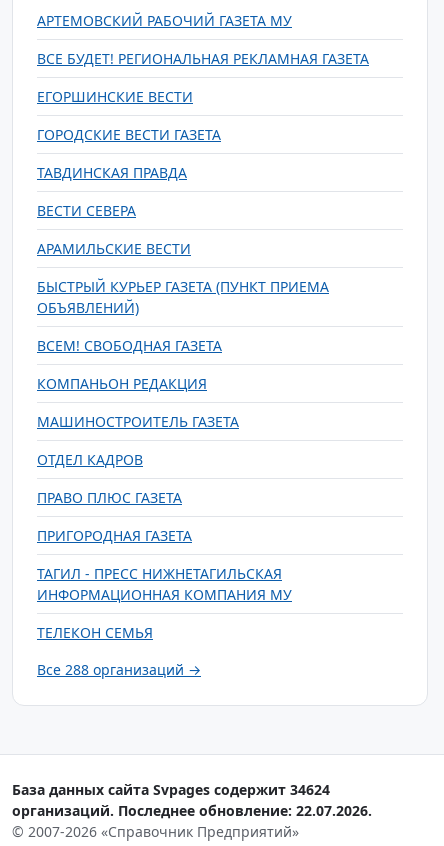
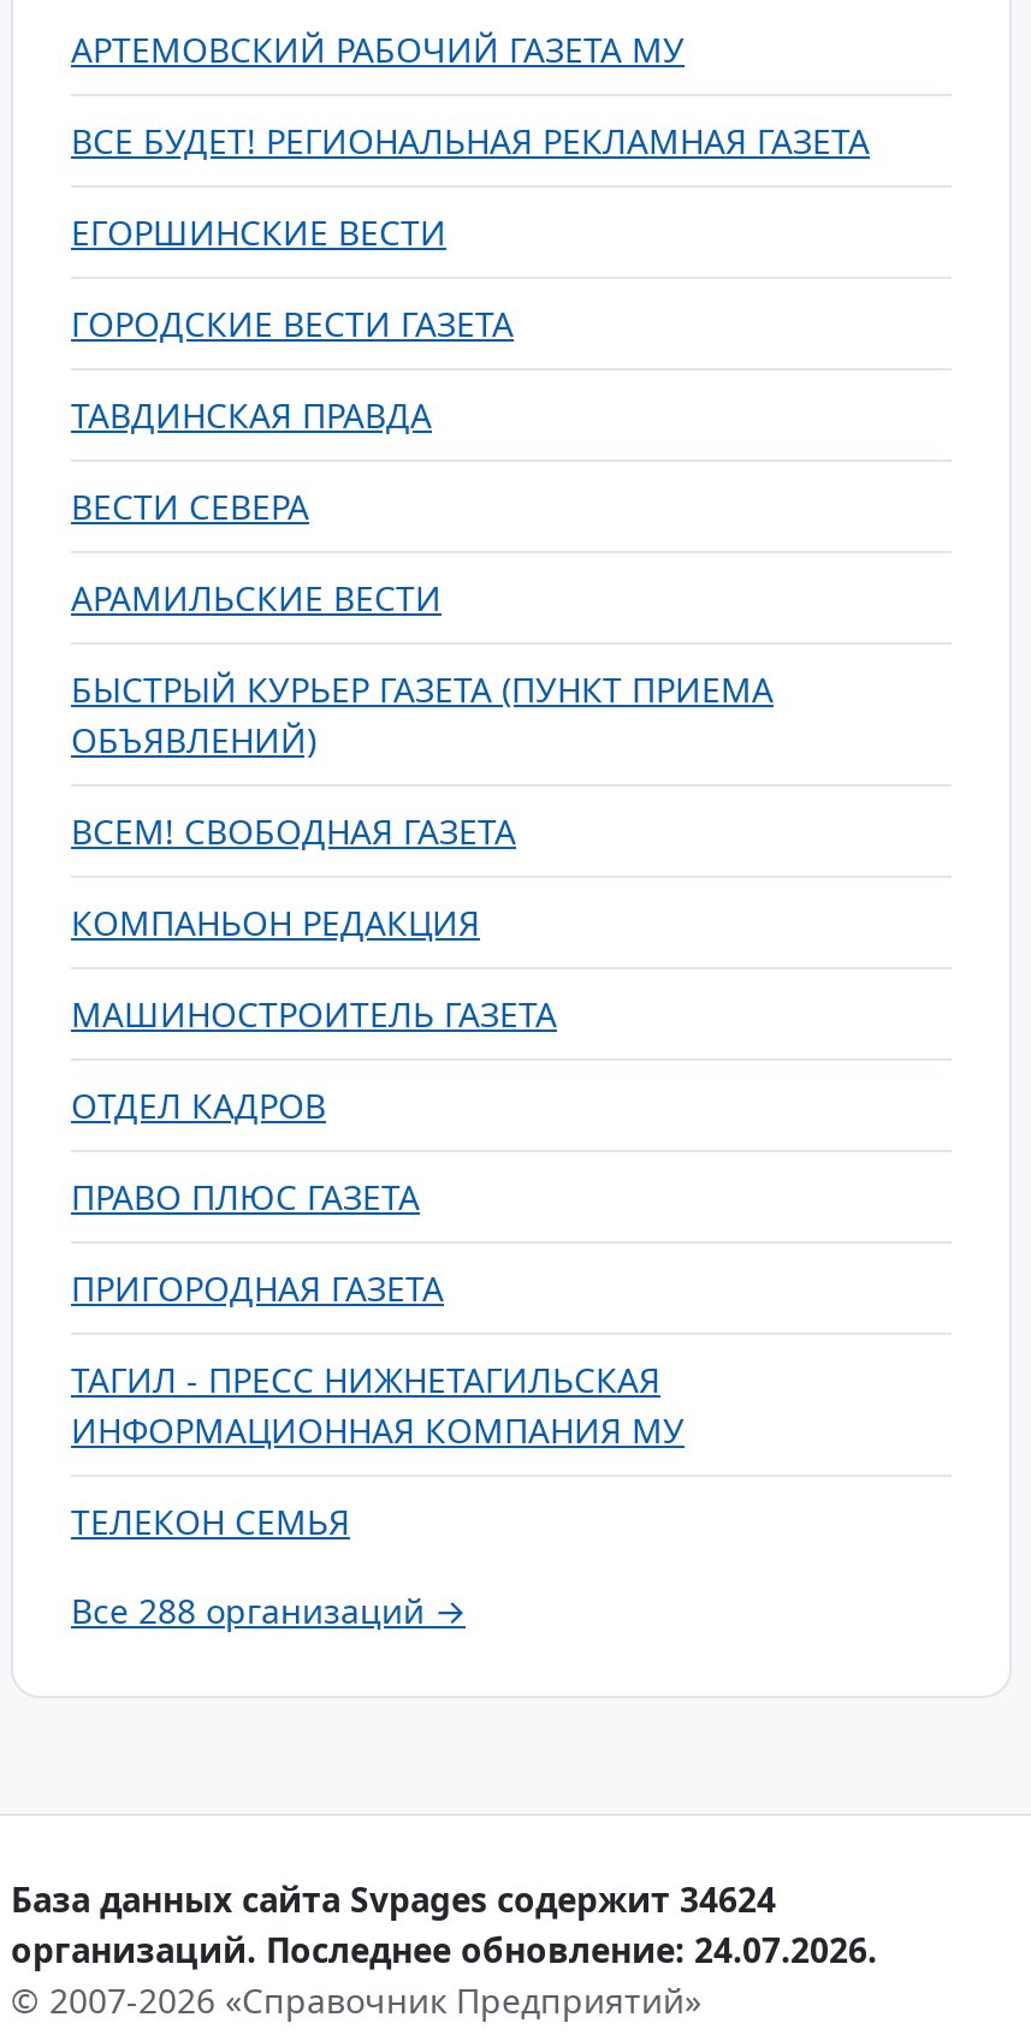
[12,801,372,820] организаций. Последнее обновление: 22.07.2026. -> [11,1927,877,1972] организаций. Последнее обновление: 24.07.2026.

